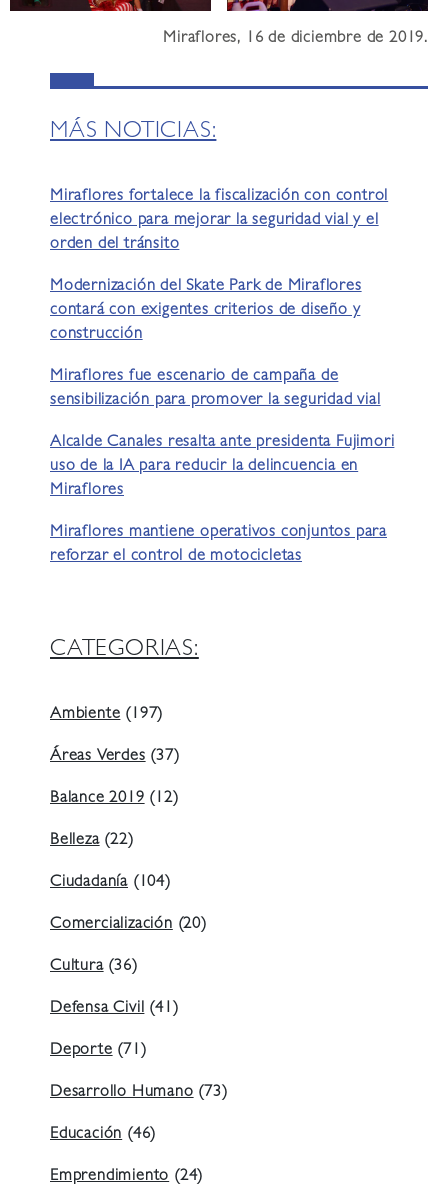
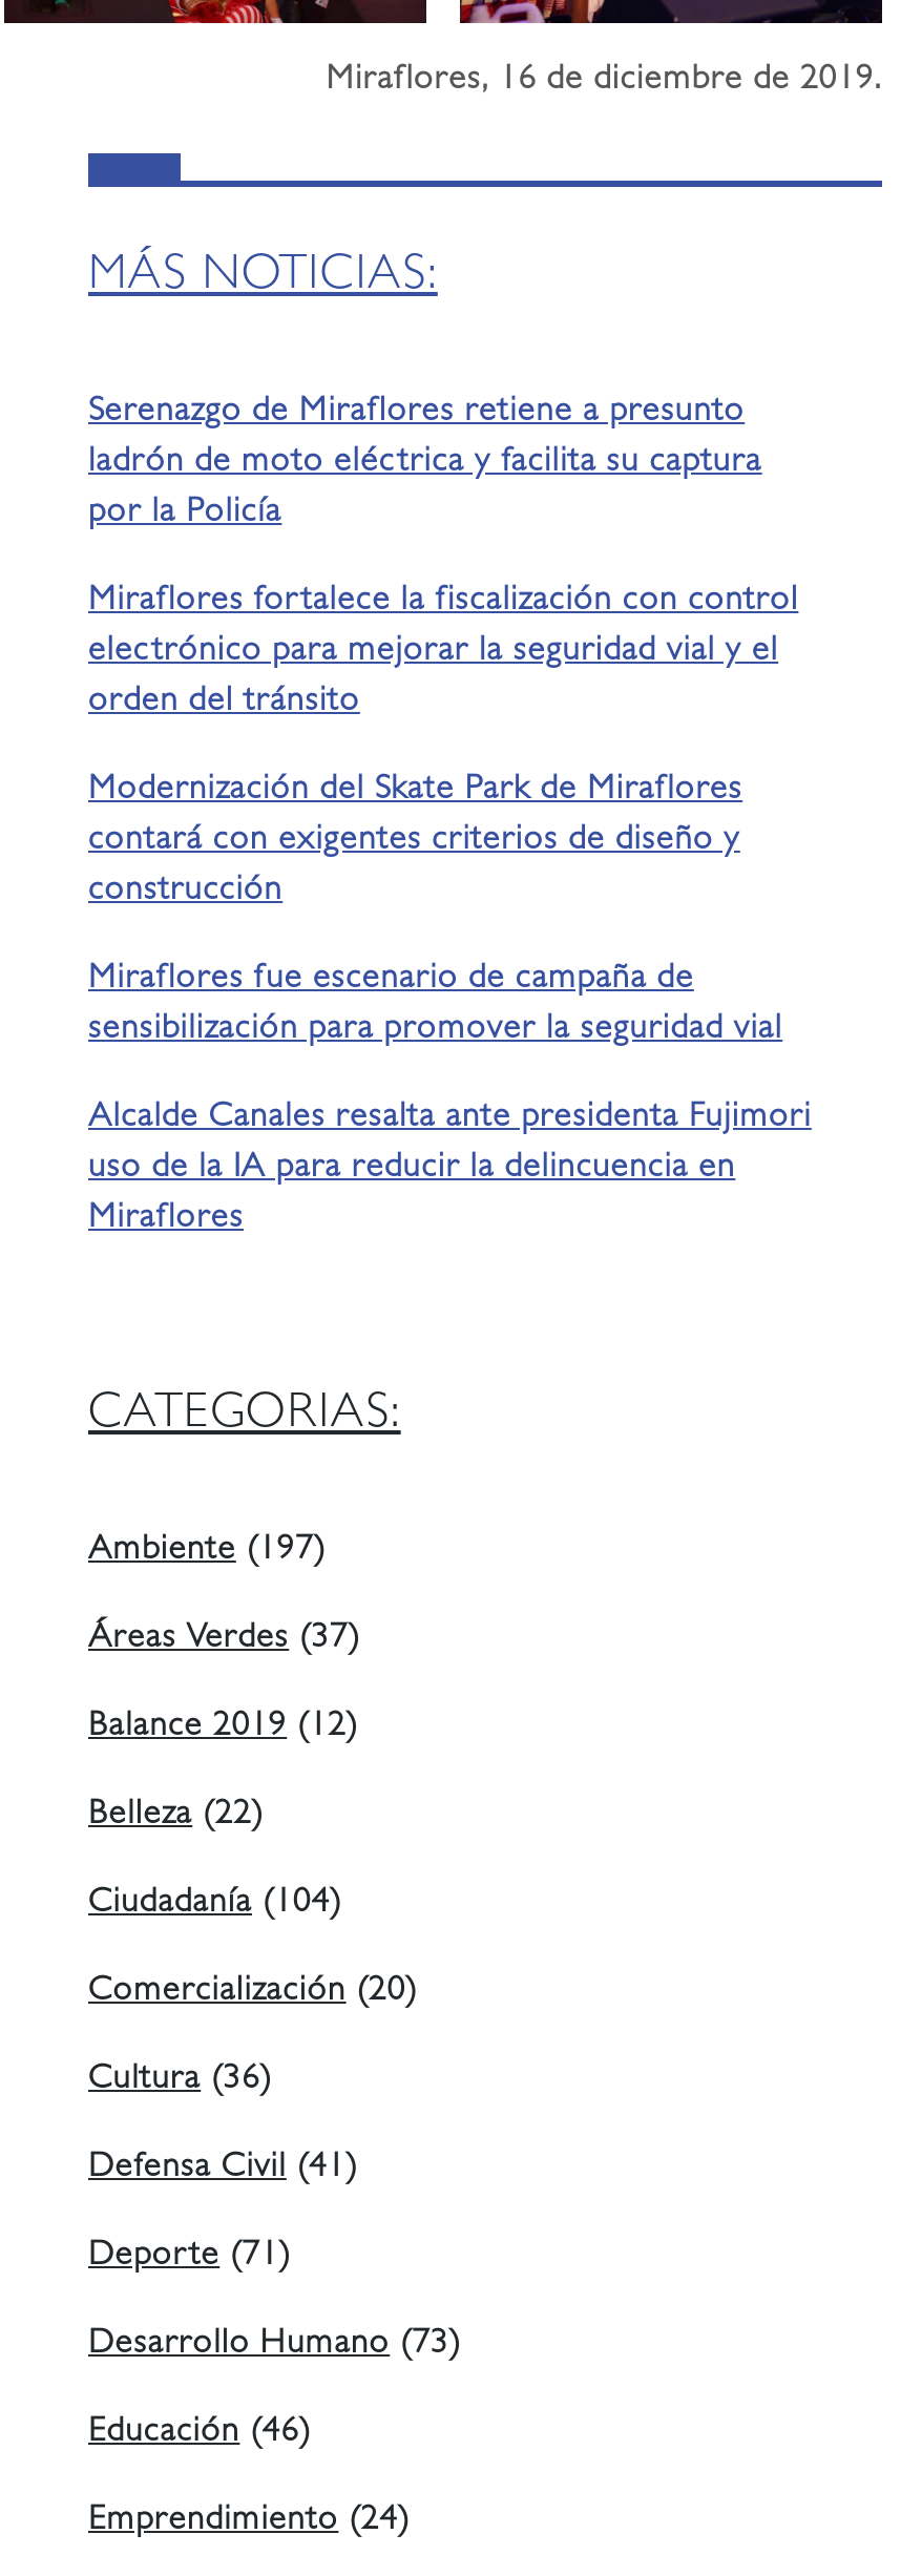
none -> [88,397,762,531] Serenazgo de Miraflores retiene a presunto | ladrón de moto eléctrica y facilita su captura | por la Policía
moved [50,189,394,499] -> [88,586,812,1237]: Miraflores fortalece la fiscalización con control | electrónico para mejorar la seguridad vial y el | orden del tránsito | ... | uso de la IA para reducir la delincuencia en | Miraflores
[50,525,387,565] Miraflores mantiene operativos conjuntos para | reforzar el control de motocicletas -> none

